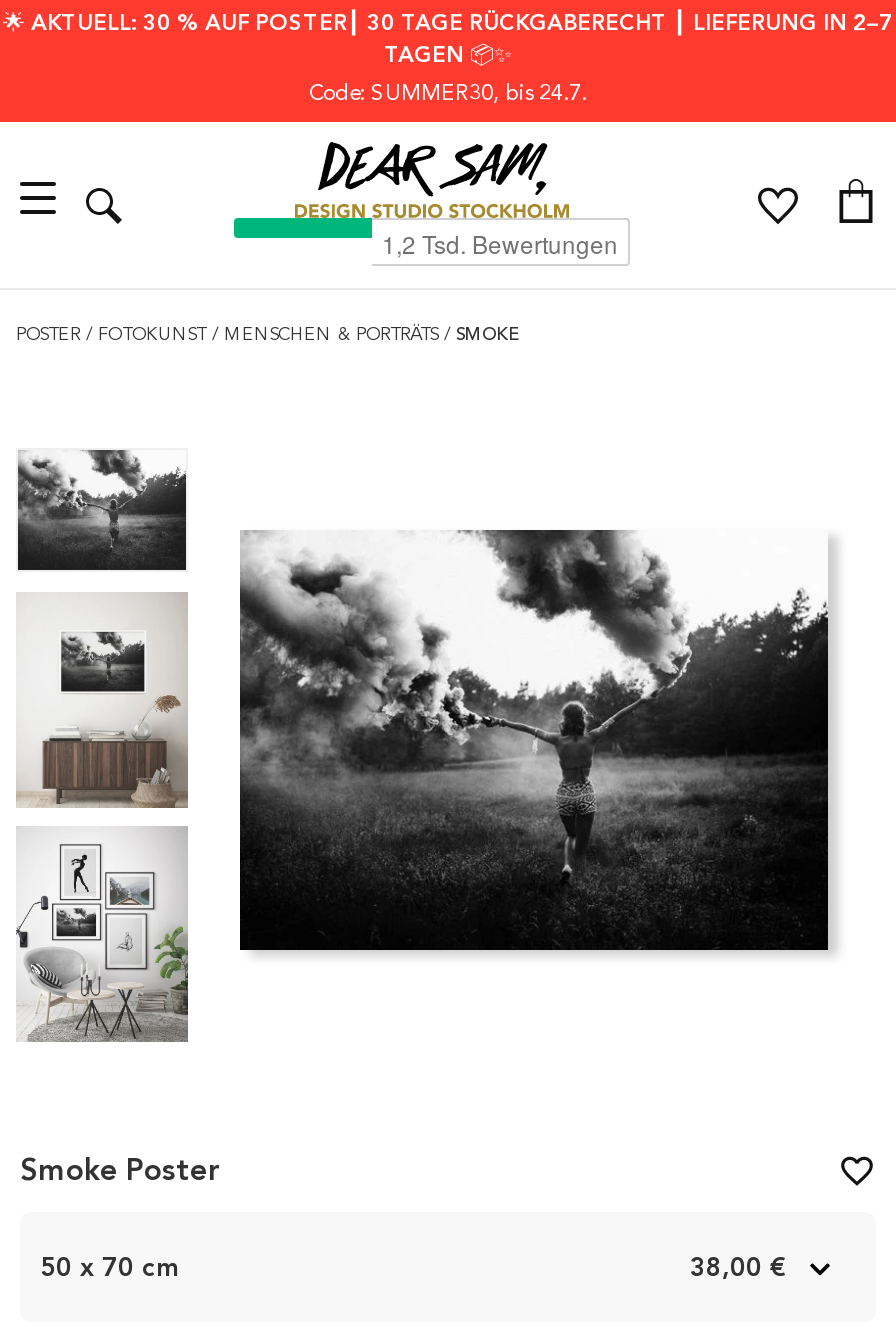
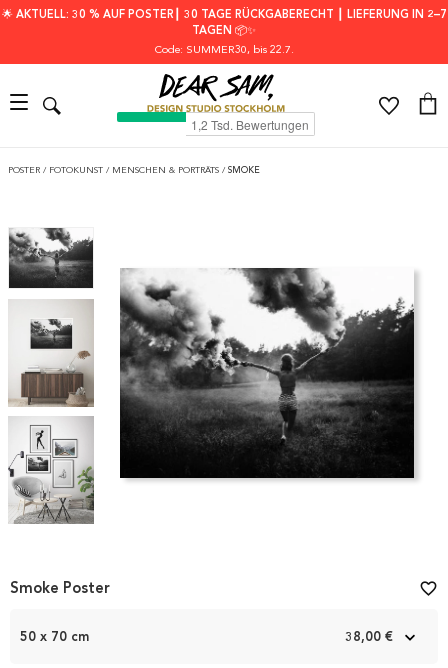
[309,78,587,106] Code: SUMMER30, bis 24.7. -> [154,42,293,56] Code: SUMMER30, bis 22.7.

